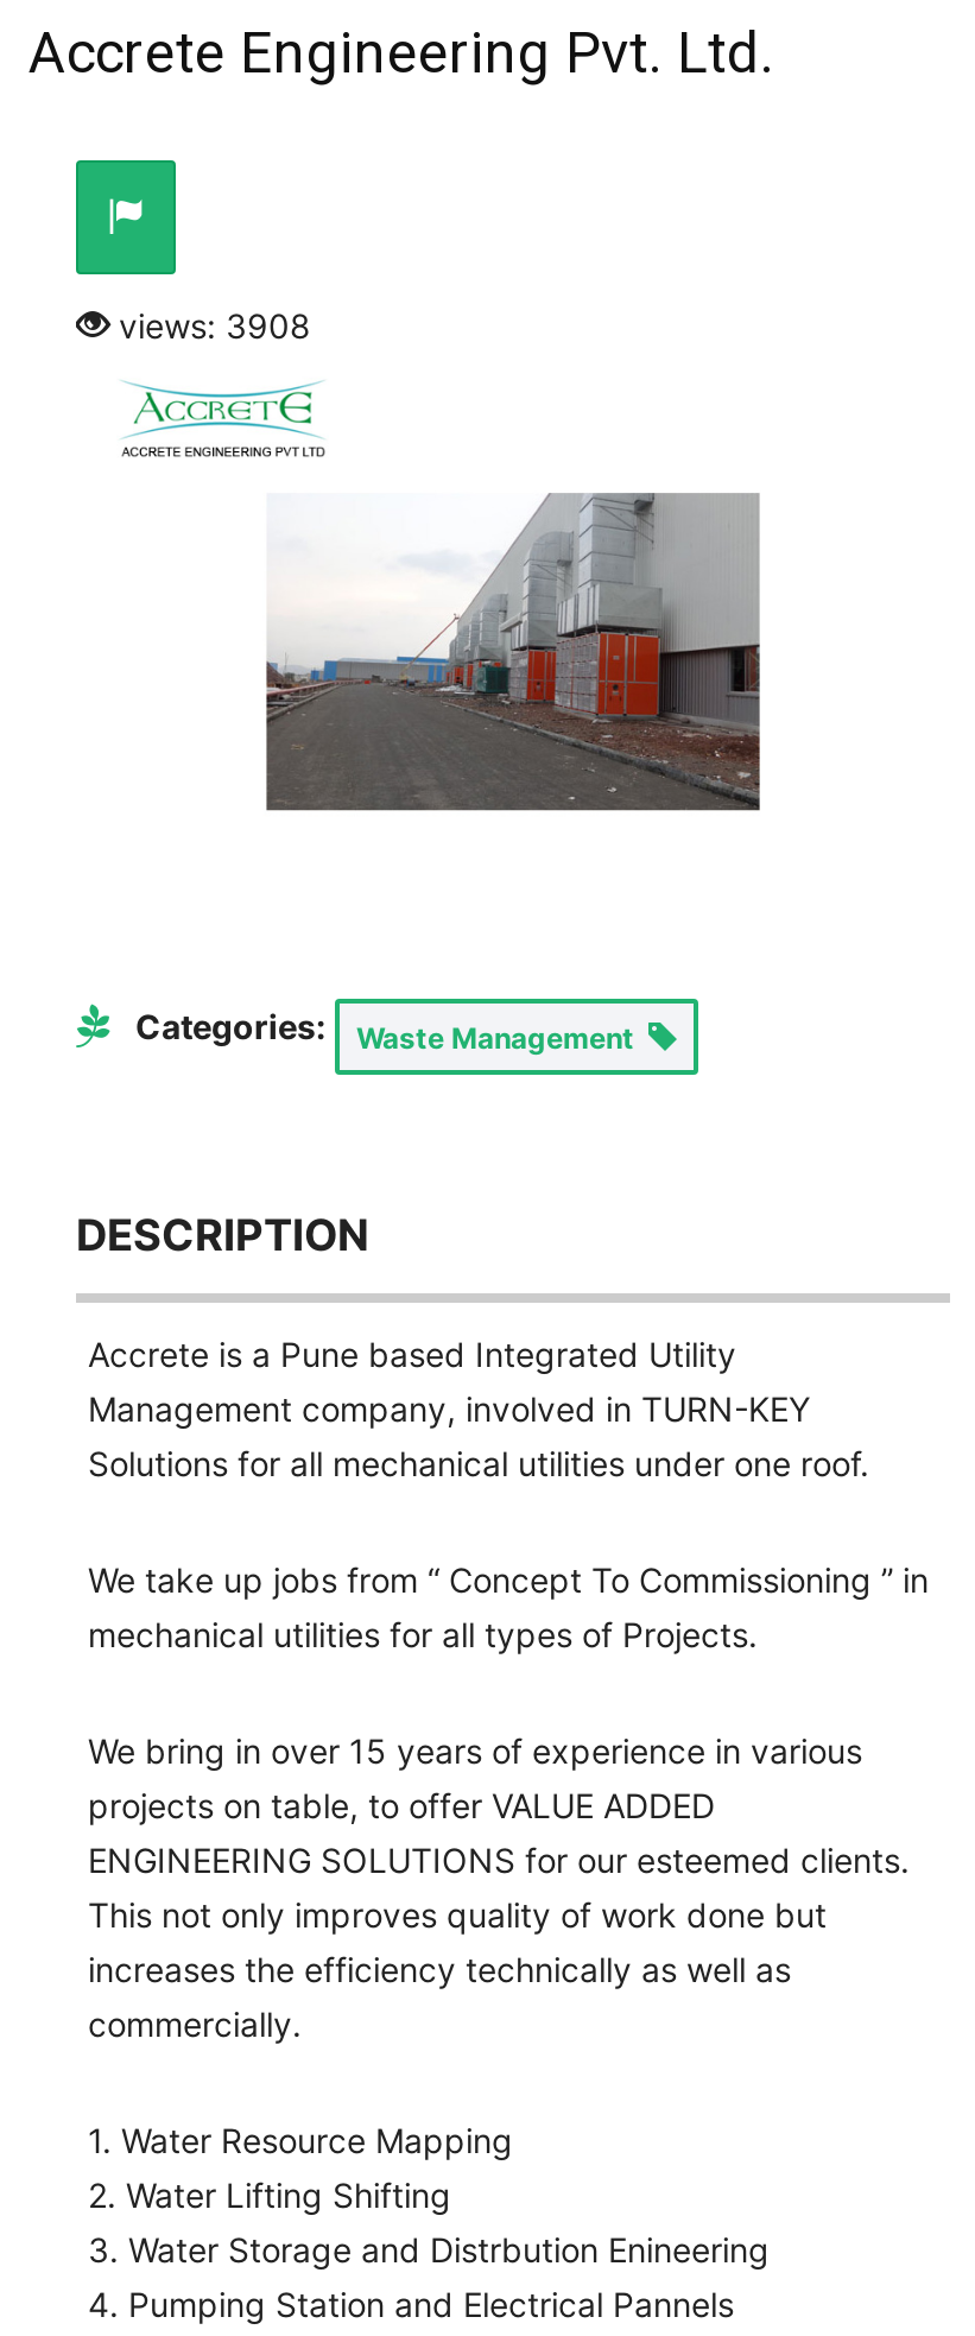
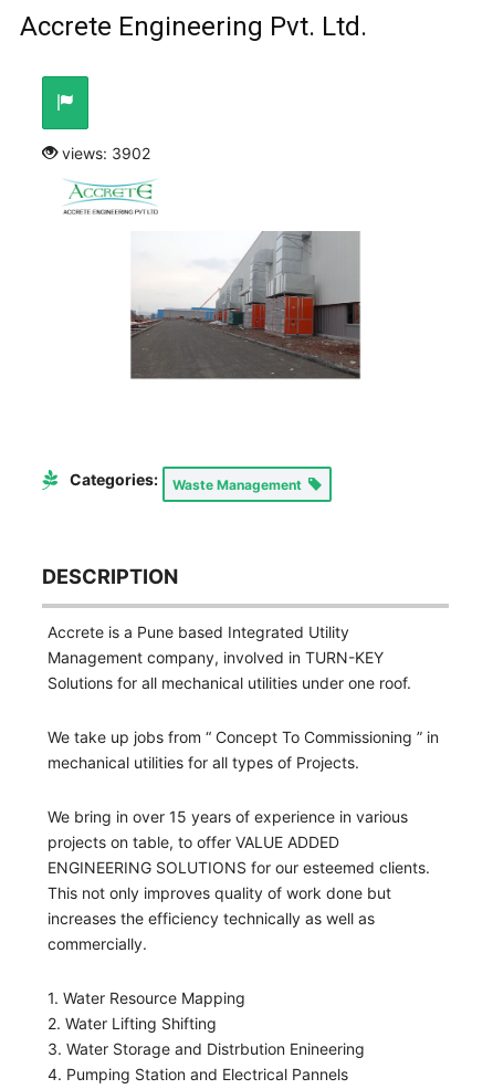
[109,305,311,346] views: 3908 -> [57,144,150,163] views: 3902

